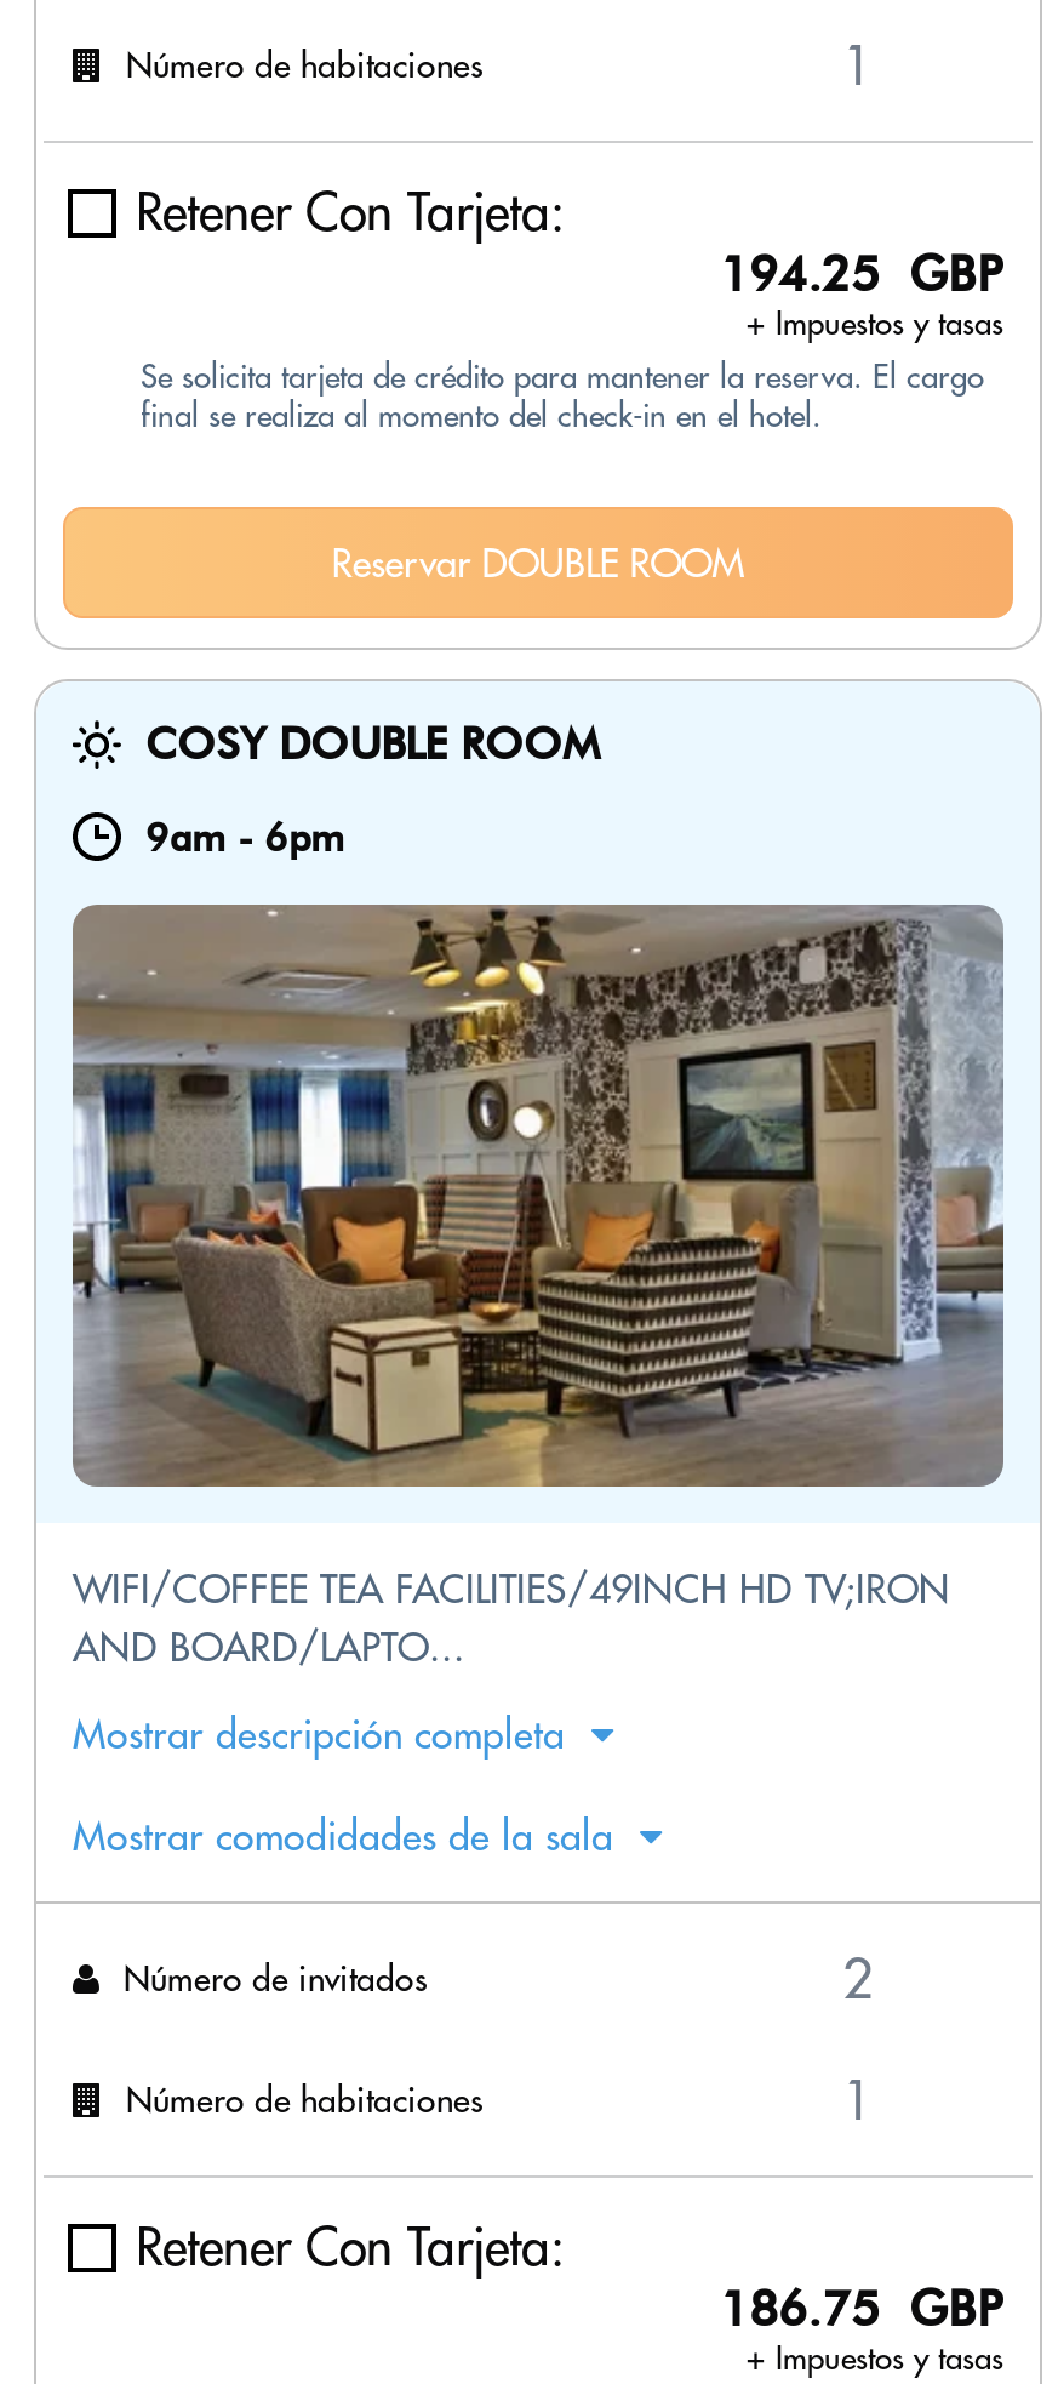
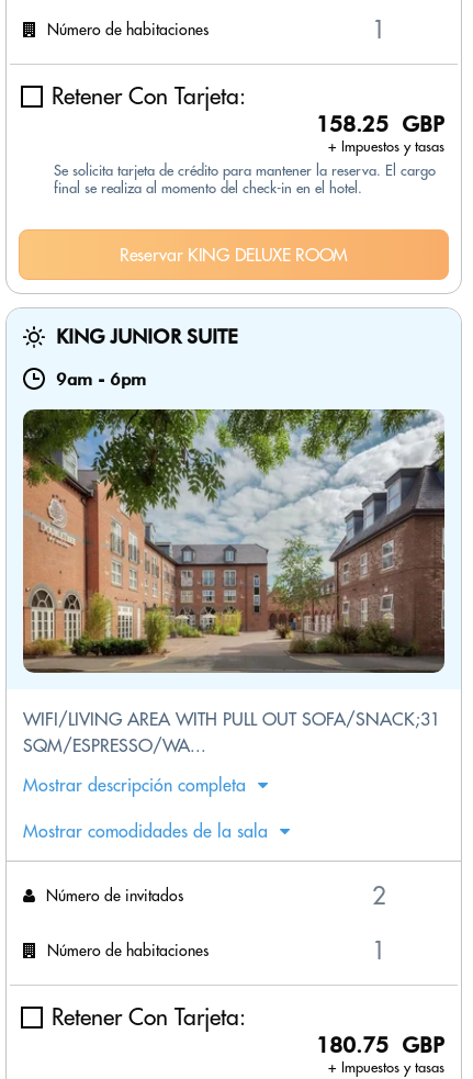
[720,245,1003,303] 194.25 GBP -> [316,111,444,137] 158.25 GBP
[331,538,745,587] Reservar DOUBLE ROOM -> [120,244,348,266] Reservar KING DELUXE ROOM
[145,718,601,769] COSY DOUBLE ROOM -> [56,325,238,348] KING JUNIOR SUITE
[70,902,1003,1671] [image] | WIFI/COFFEE TEA FACILITIES/49INCH HD TV;IRON | AND BOARD/LAPTO... -> [22,408,446,756] [image] | WIFI/LIVING AREA WITH PULL OUT SOFA/SNACK;31 | SQM/ESPRESSO/WA...
[720,2280,1003,2338] 186.75 GBP -> [316,1032,444,1058] 180.75 GBP

